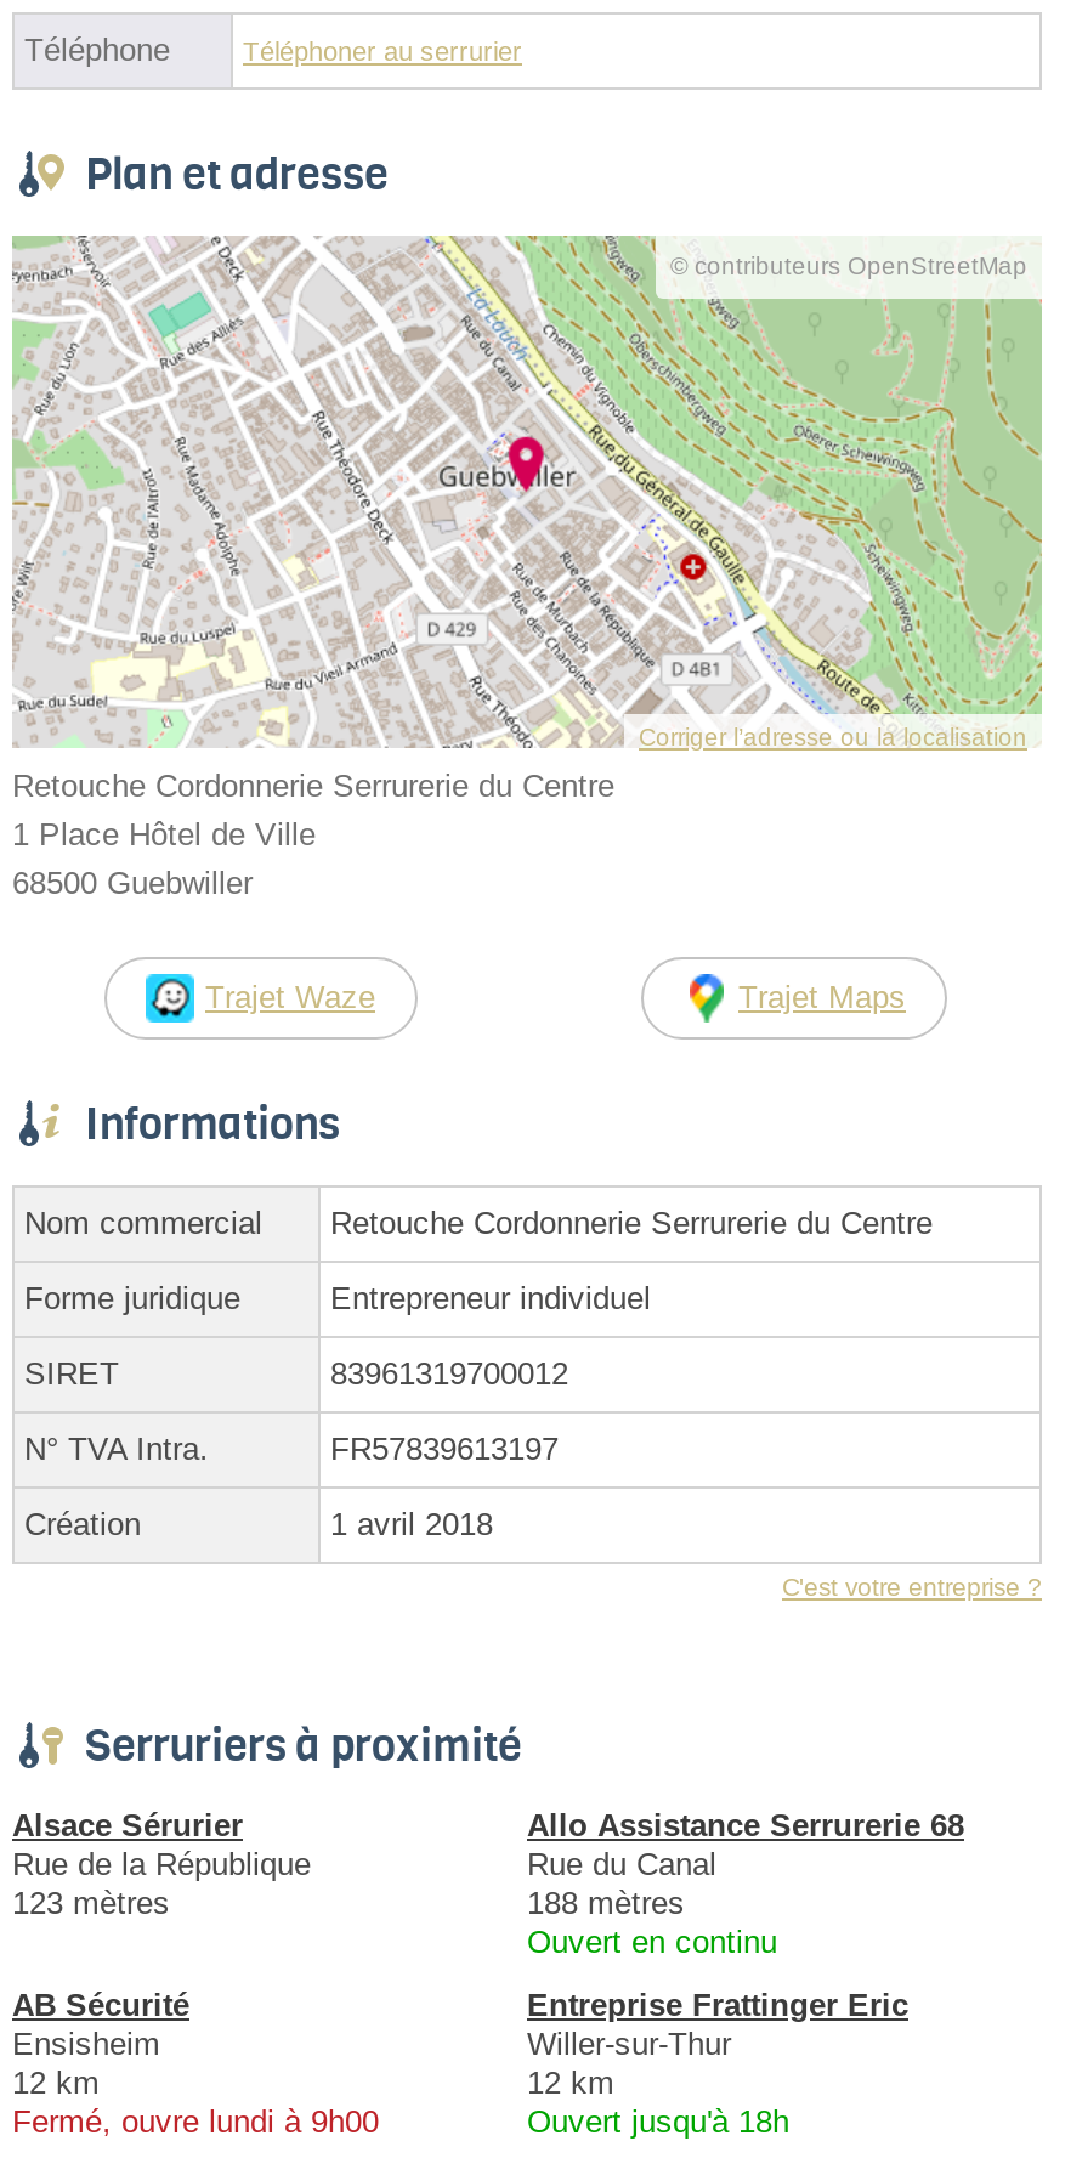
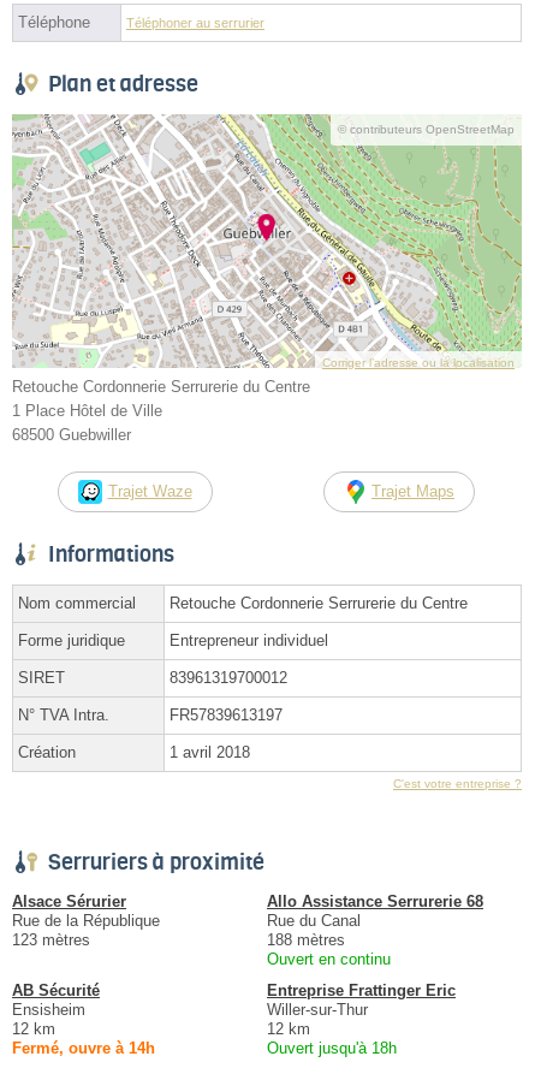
[12,2103,379,2140] Fermé, ouvre lundi à 9h00 -> [12,1039,155,1057] Fermé, ouvre à 14h

